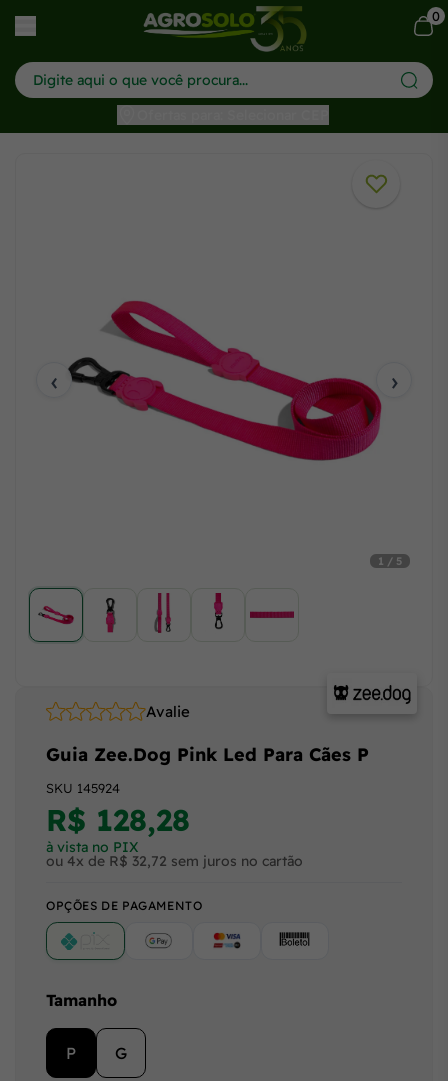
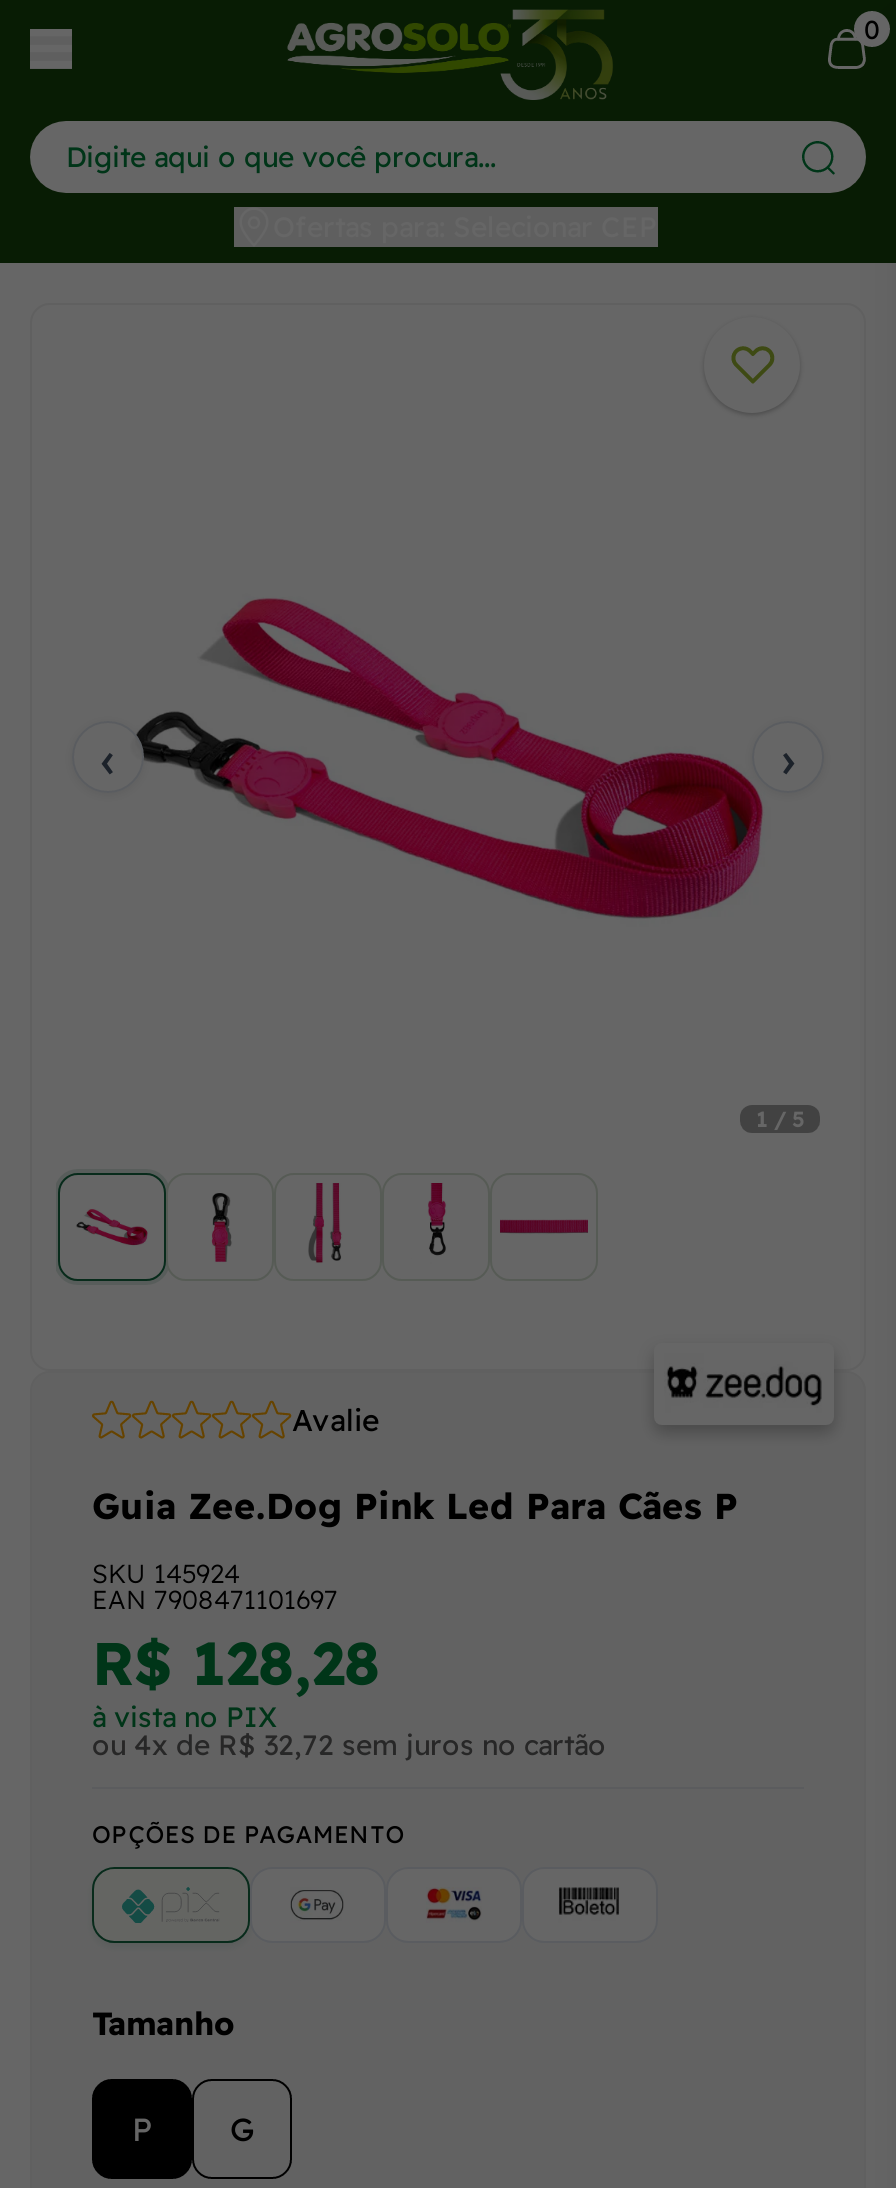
none -> [92,1583,338,1615] EAN 7908471101697

